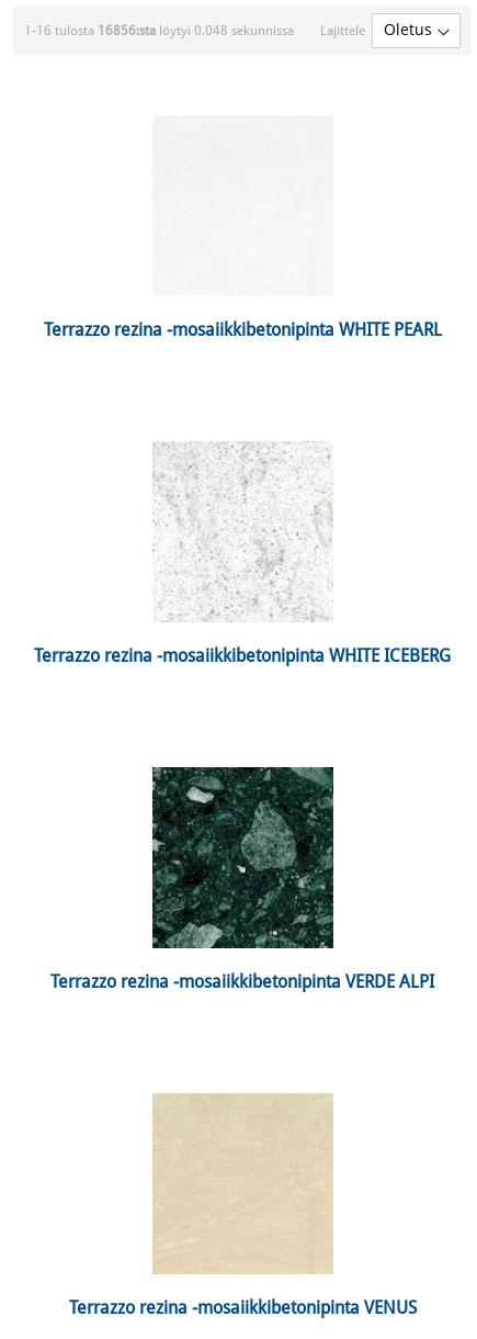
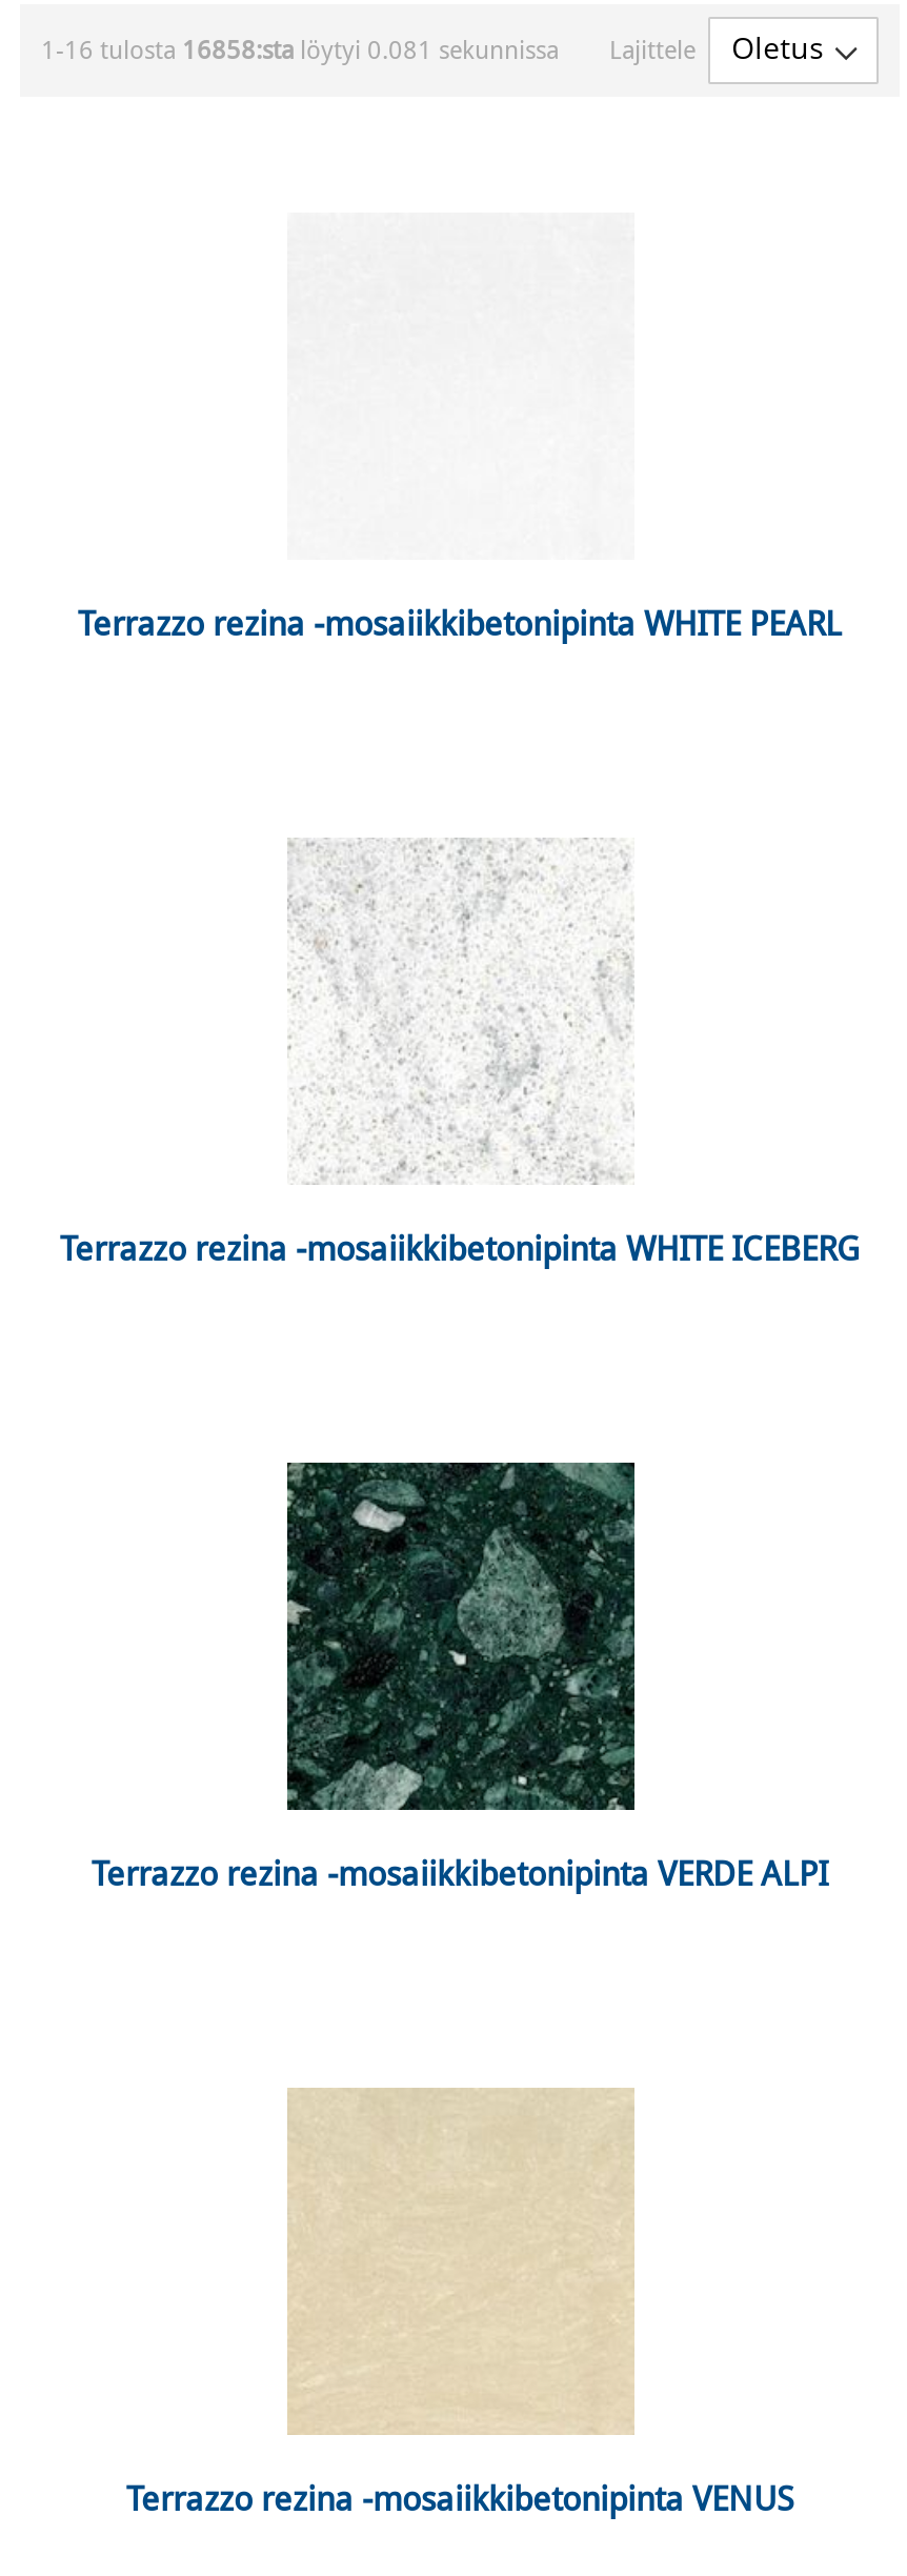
[24,23,294,38] 1-16 tulosta 16856:sta löytyi 0.048 sekunnissa -> [41,36,559,65] 1-16 tulosta 16858:sta löytyi 0.081 sekunnissa

